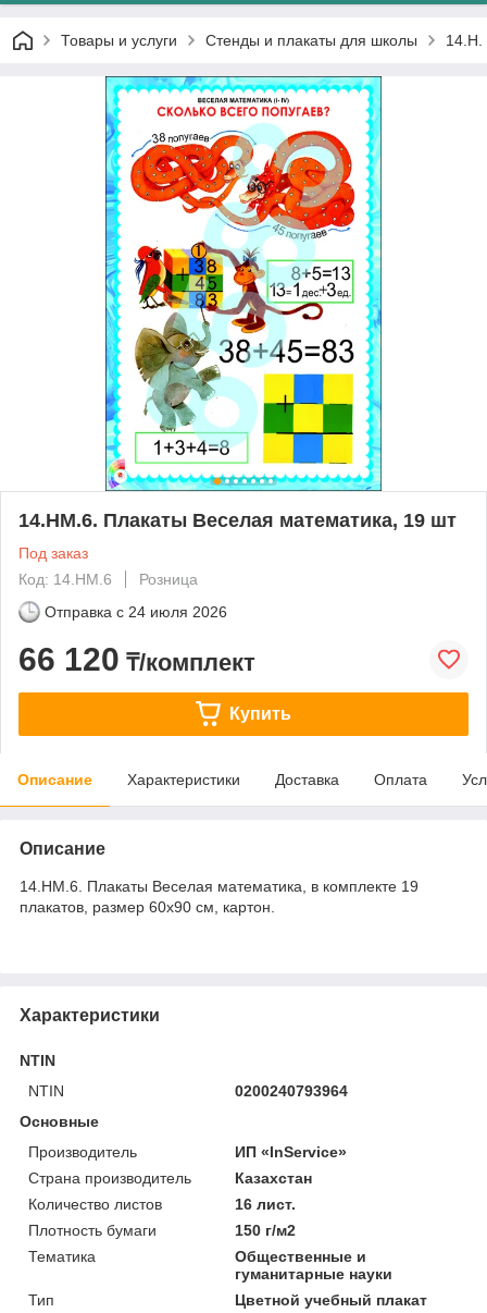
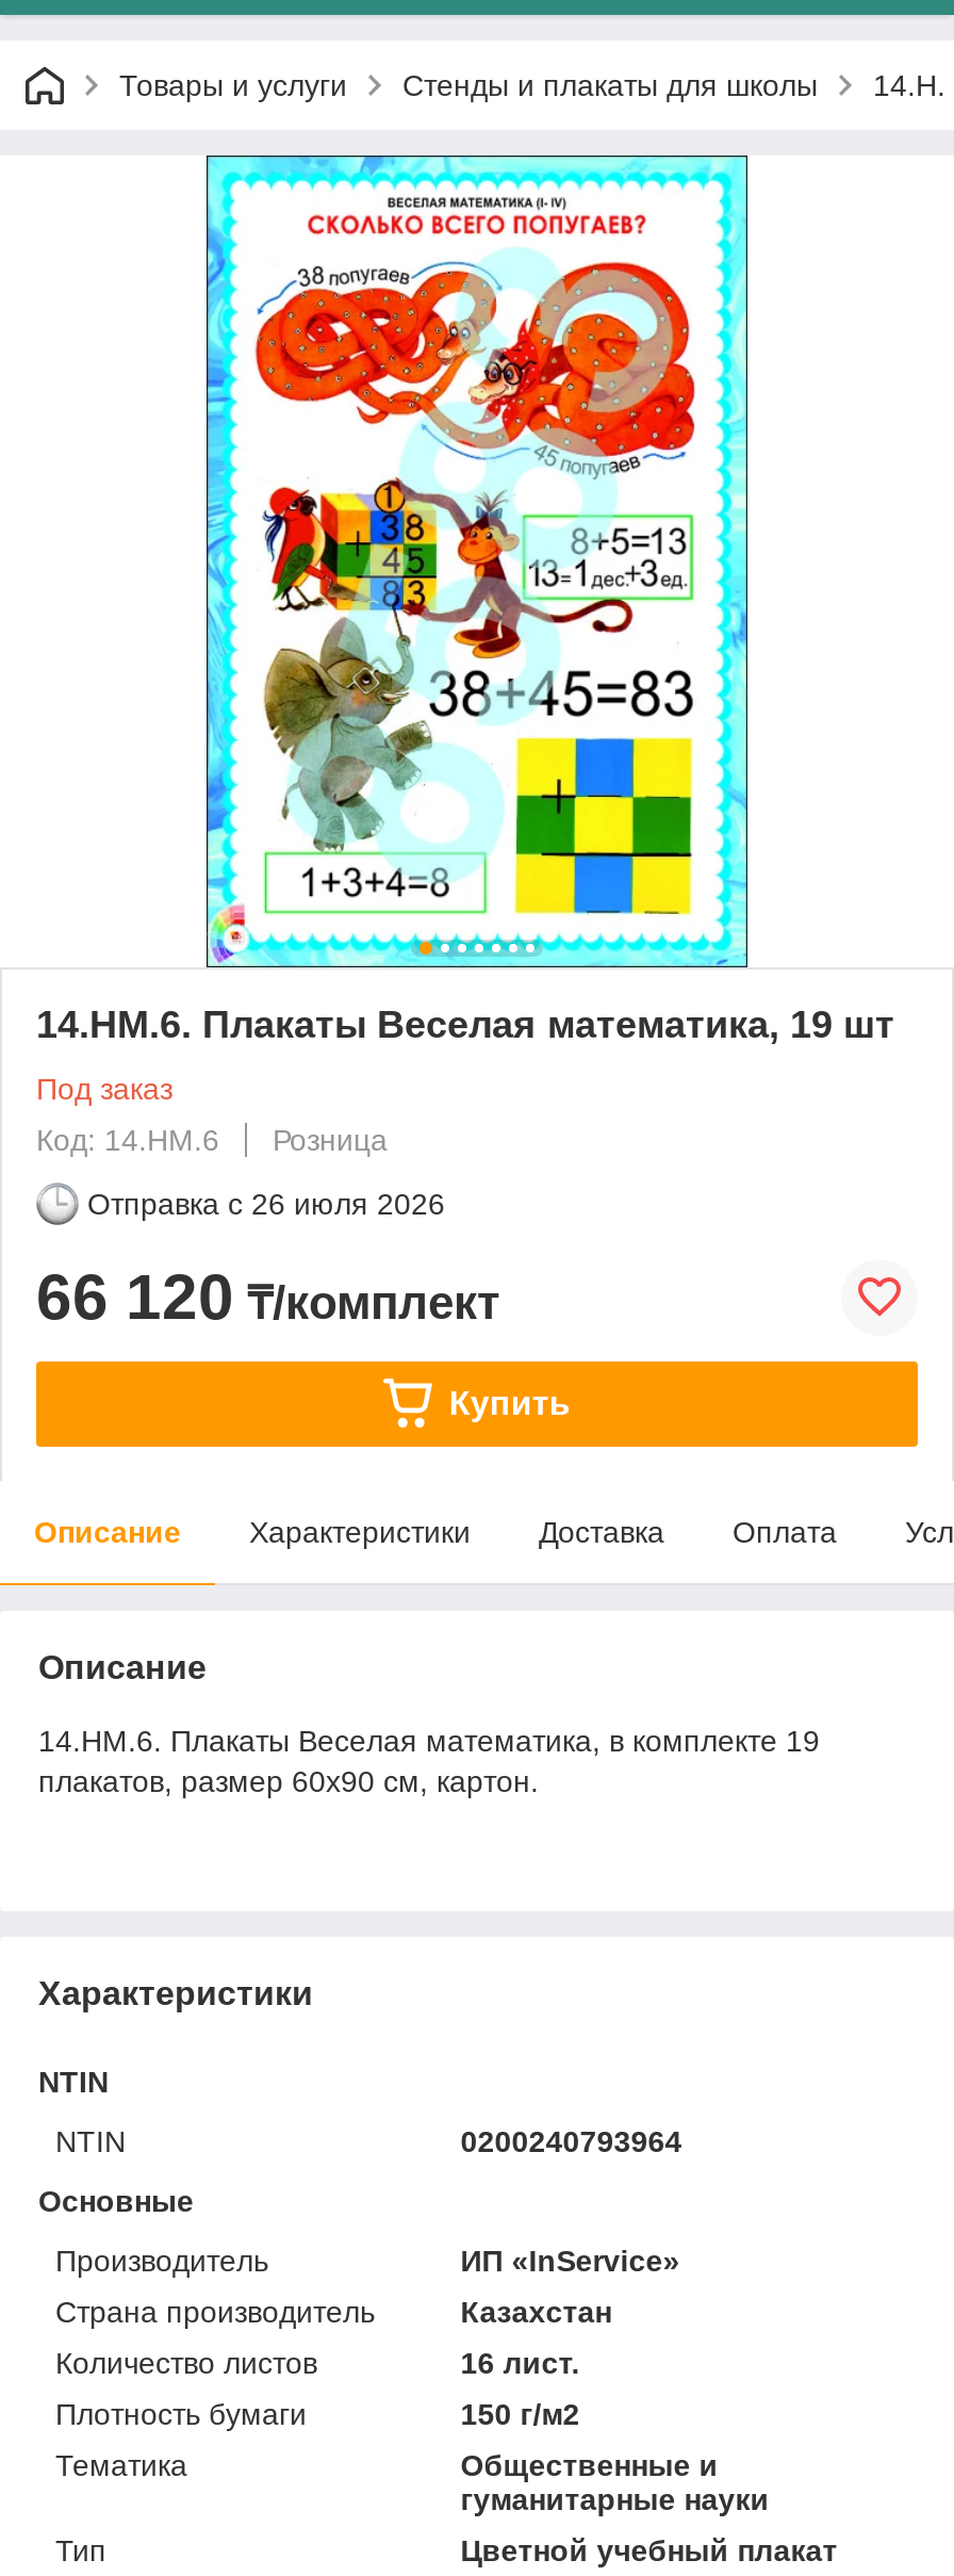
[45,603,227,620] Отправка с 24 июля 2026 -> [87,1186,445,1220] Отправка с 26 июля 2026

